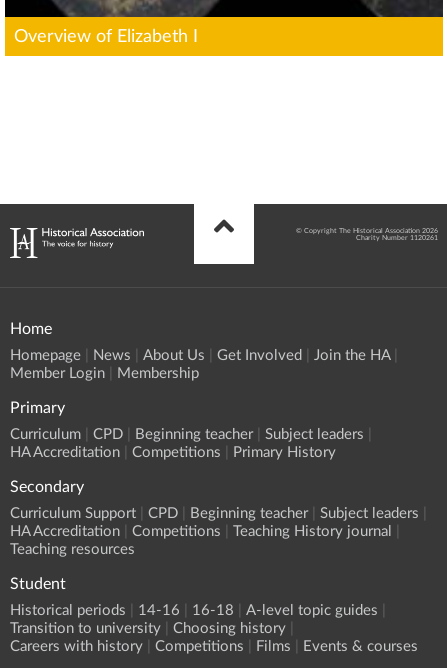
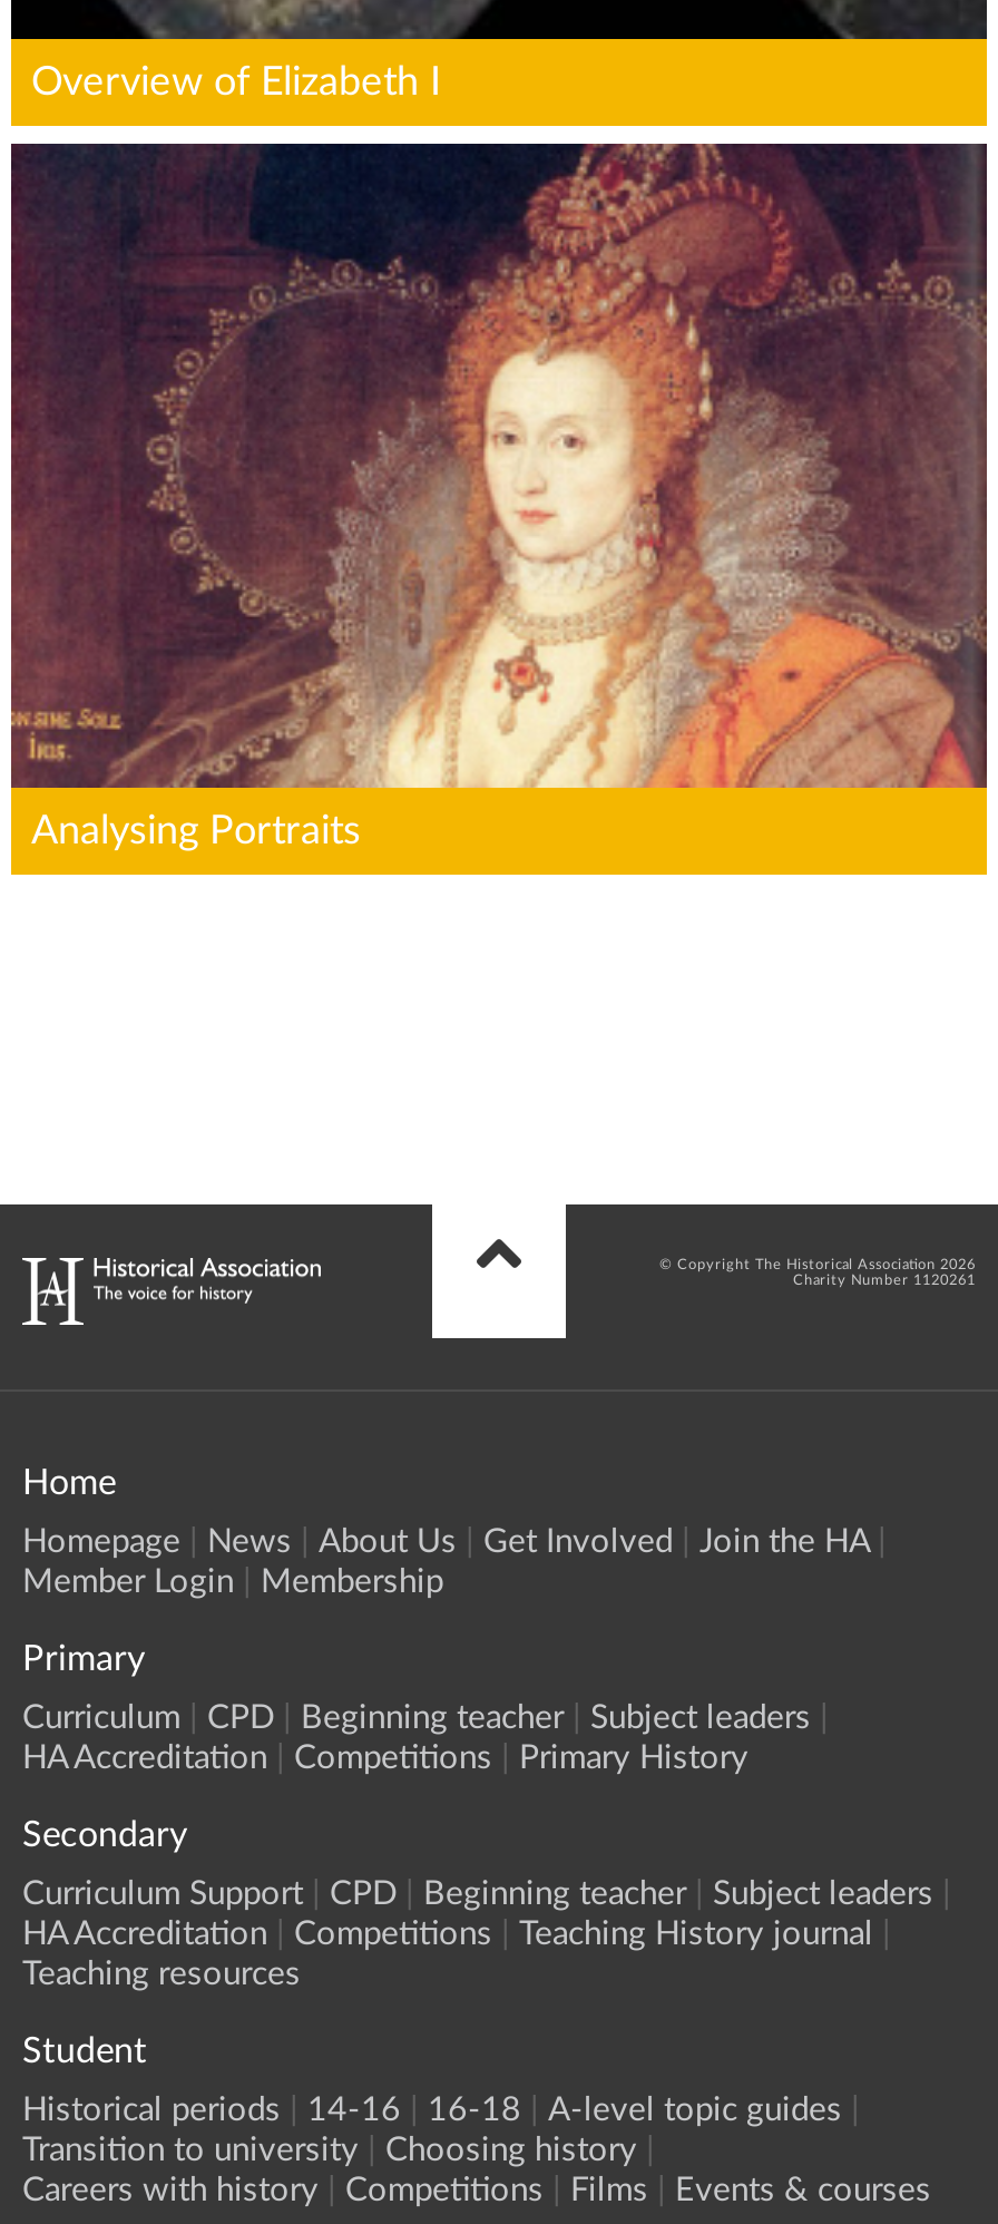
none -> [9,125,987,851] [image] | Analysing Portraits

